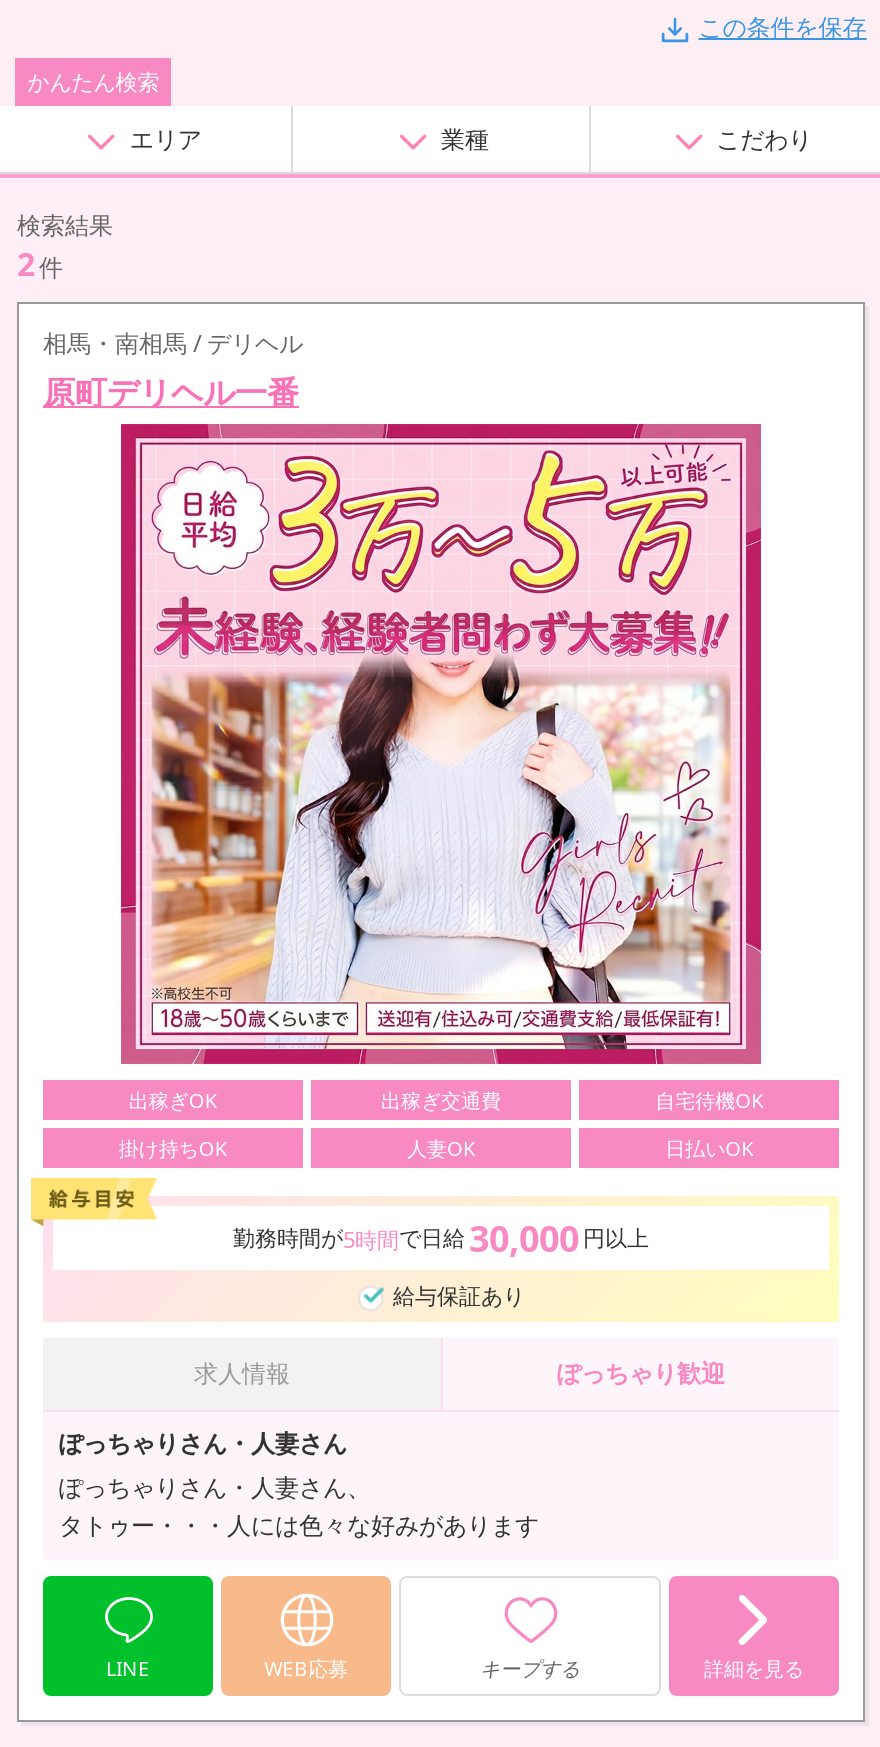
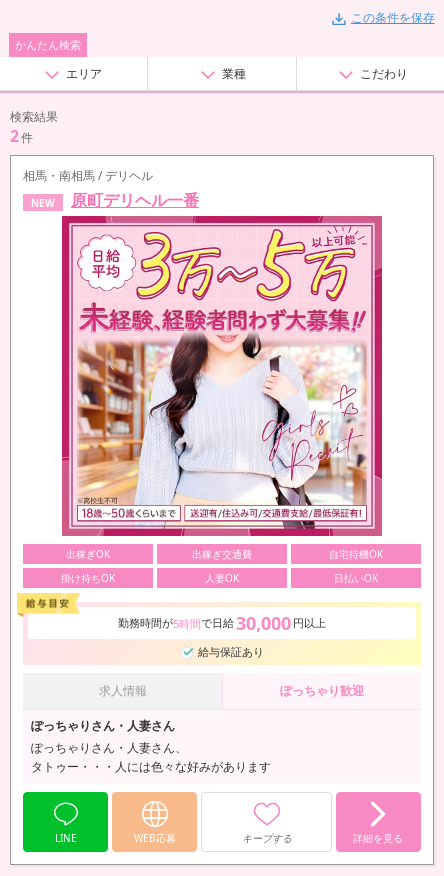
none -> [31,195,55,209] NEW

